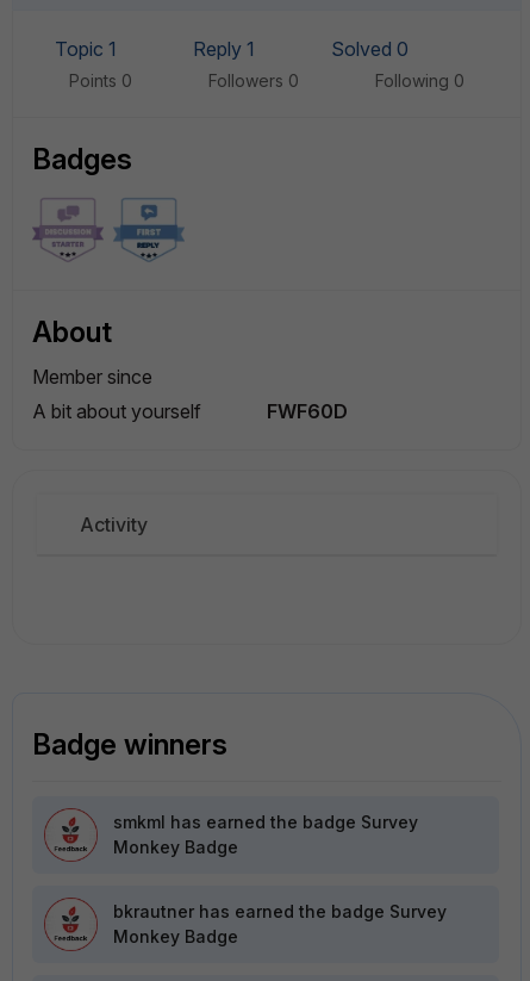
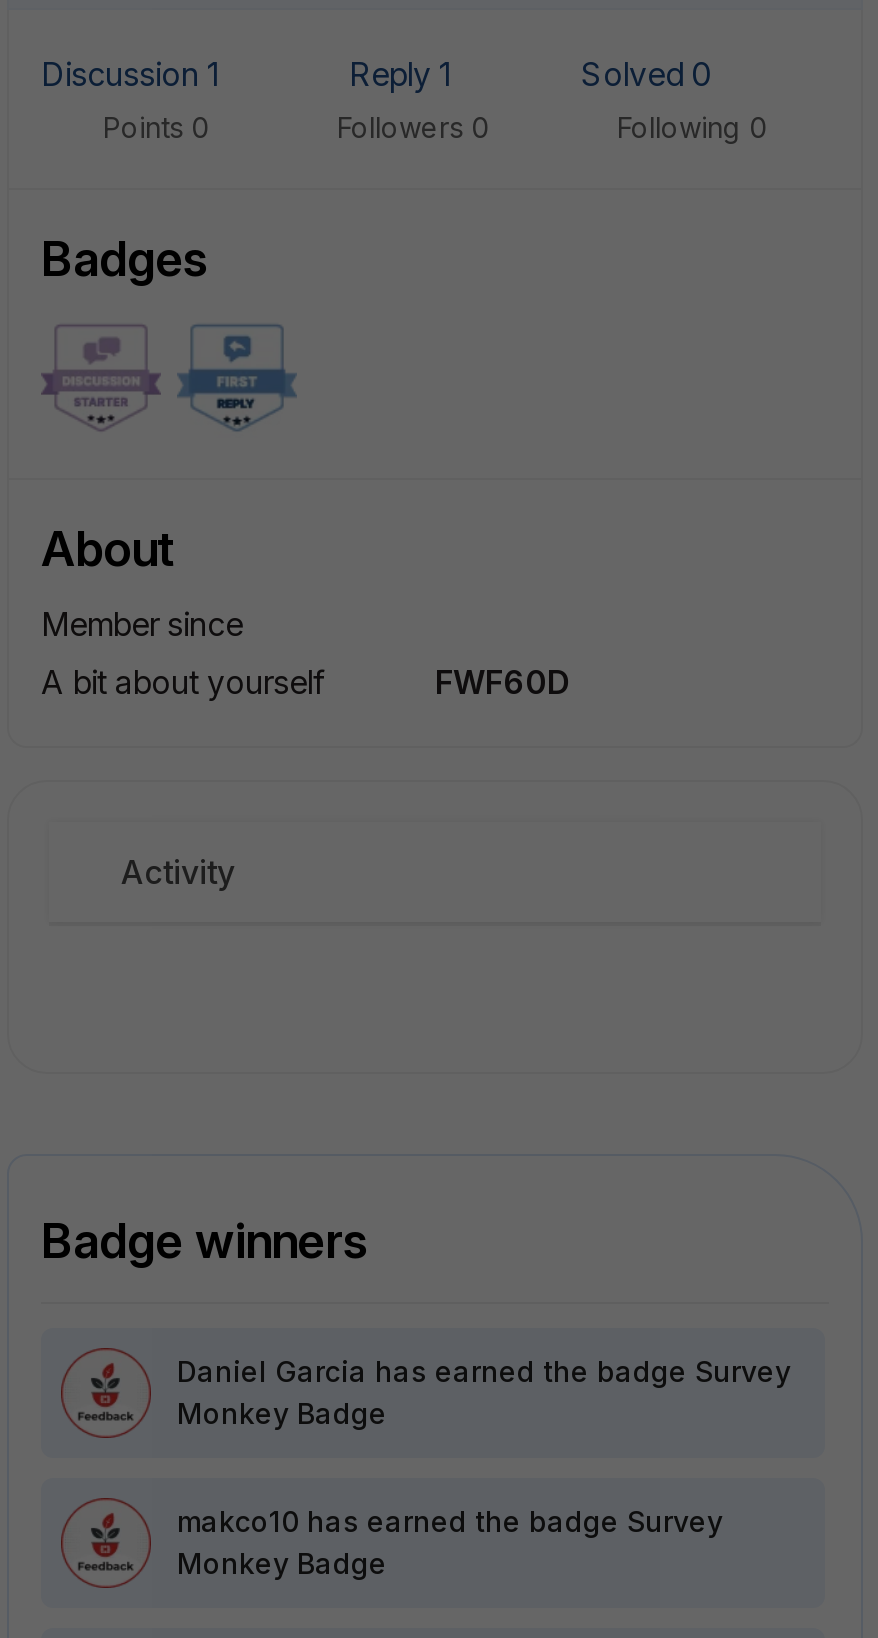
[54,37,121,61] Topic 1 -> [41,54,229,94] Discussion 1
[113,812,418,832] smkml has earned the badge Survey -> [177,1354,791,1388] Daniel Garcia has earned the badge Survey
[113,901,447,921] bkrautner has earned the badge Survey -> [177,1504,723,1538] makco10 has earned the badge Survey

